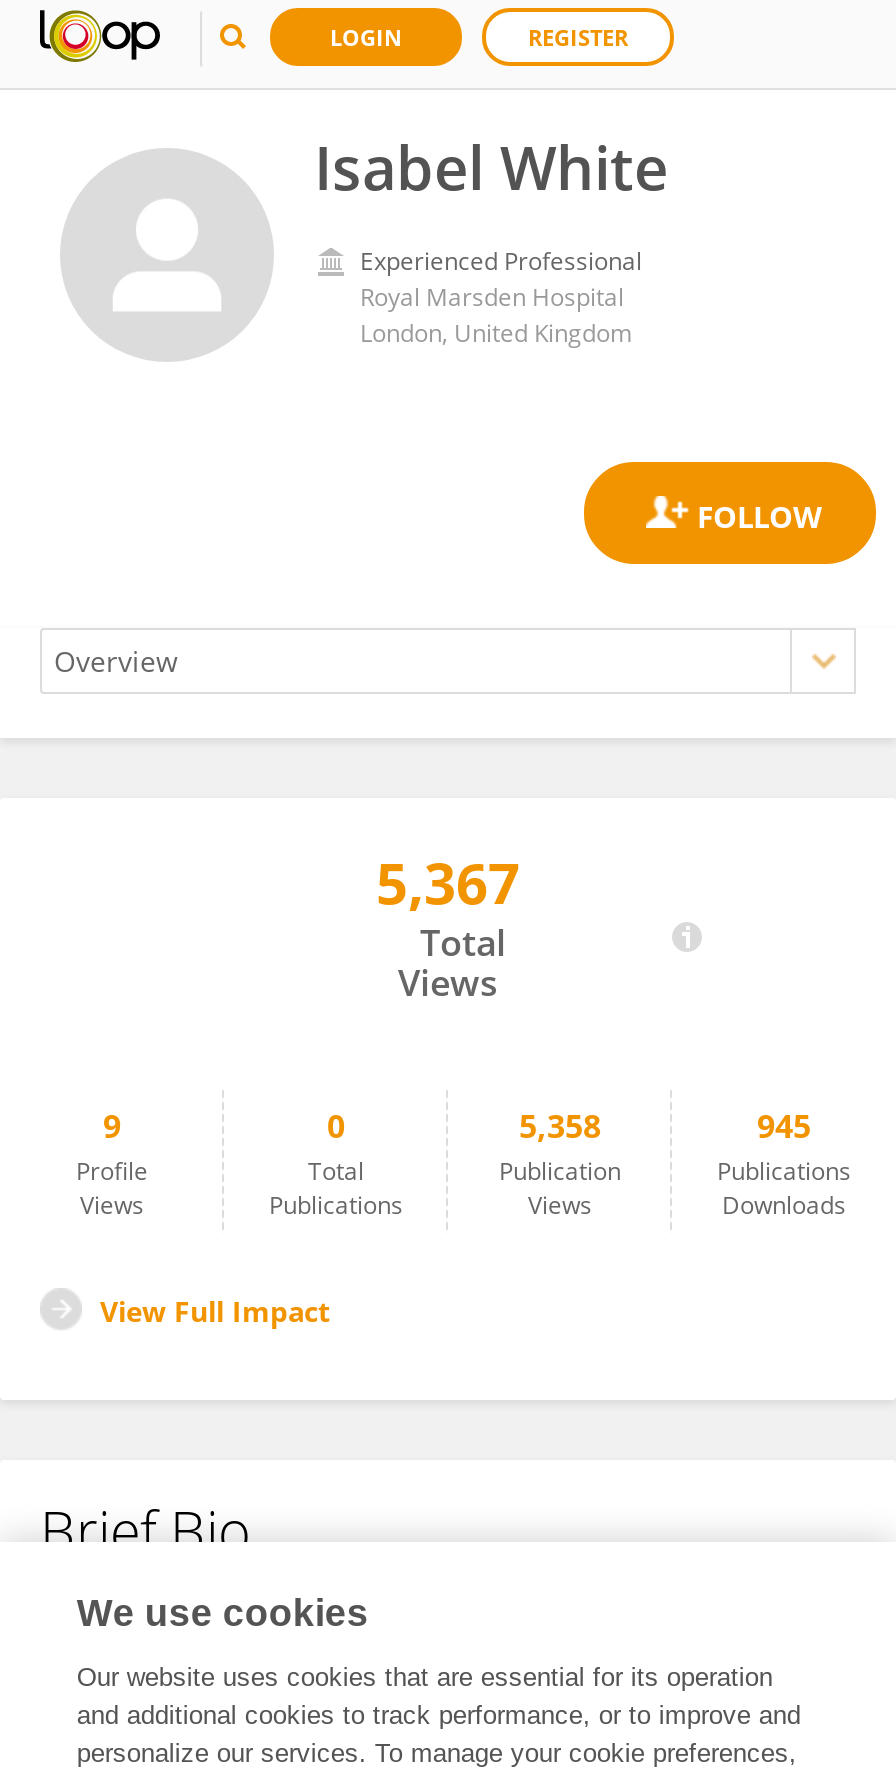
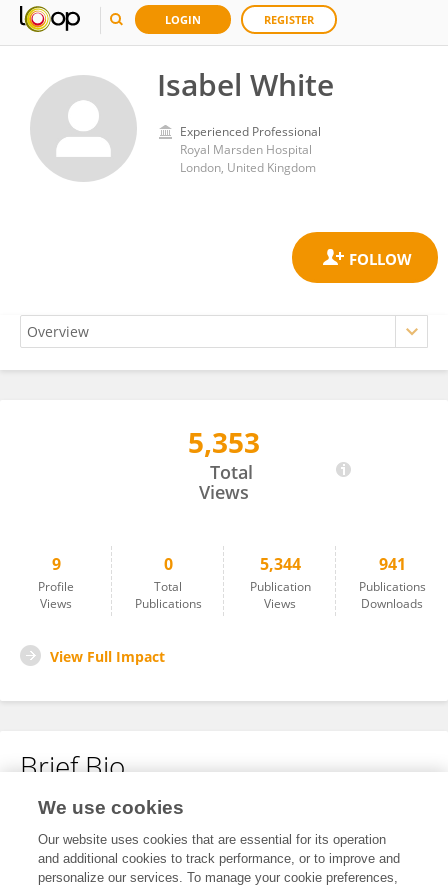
[376,844,520,920] 5,367 -> [188,423,260,461] 5,353
[519,1104,601,1148] 5,358 -> [259,553,300,575] 5,344
[757,1104,811,1148] 945 -> [378,553,405,575] 941

